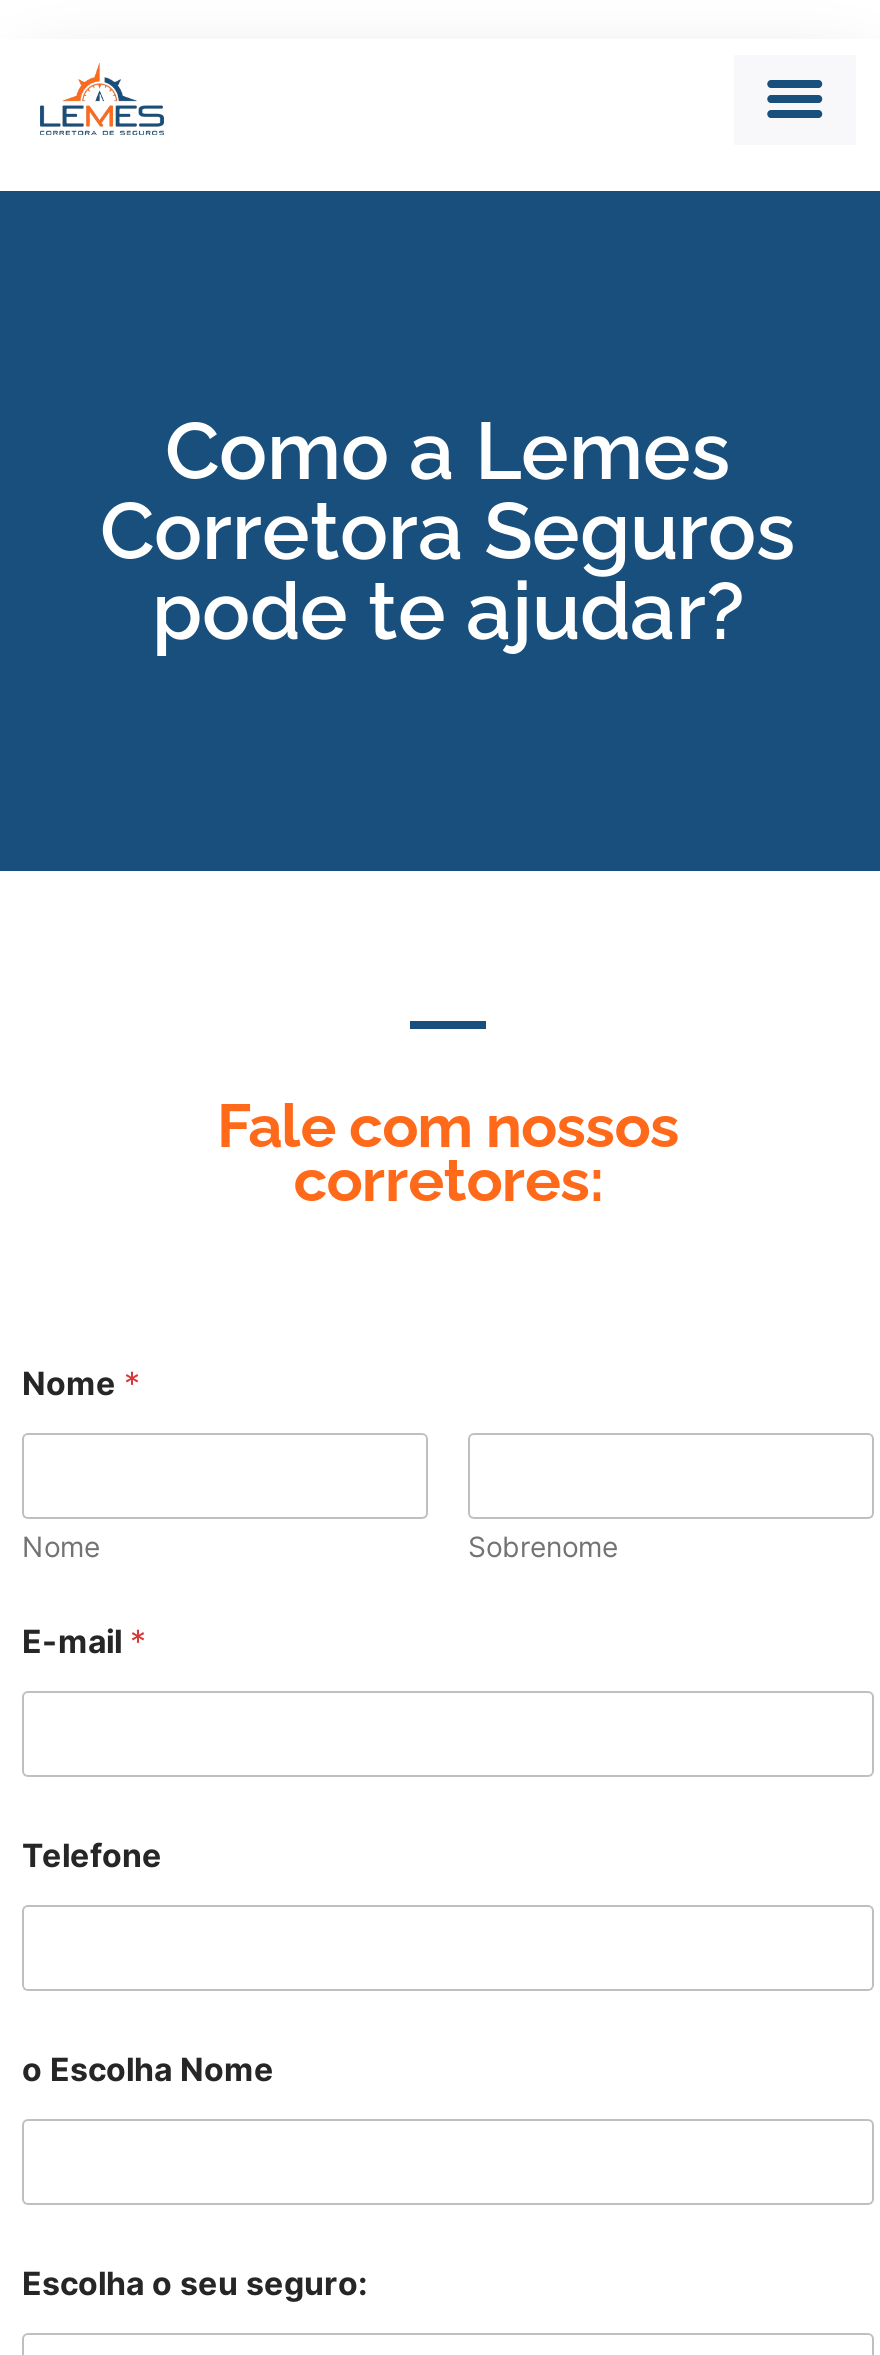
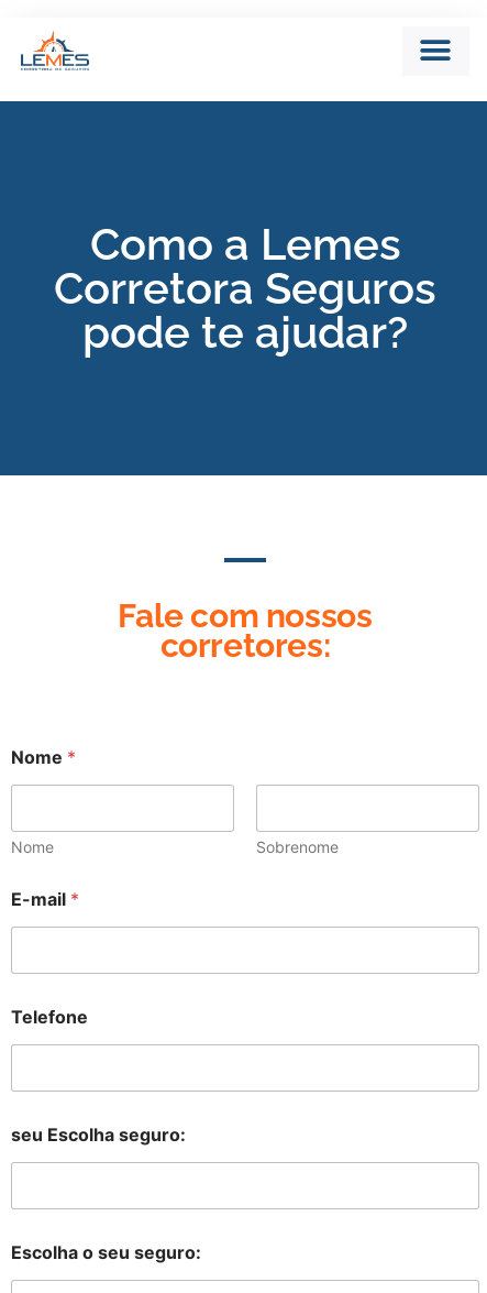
[22,2049,274,2089] o Escolha Nome -> [11,1124,186,1146] seu Escolha seguro:

